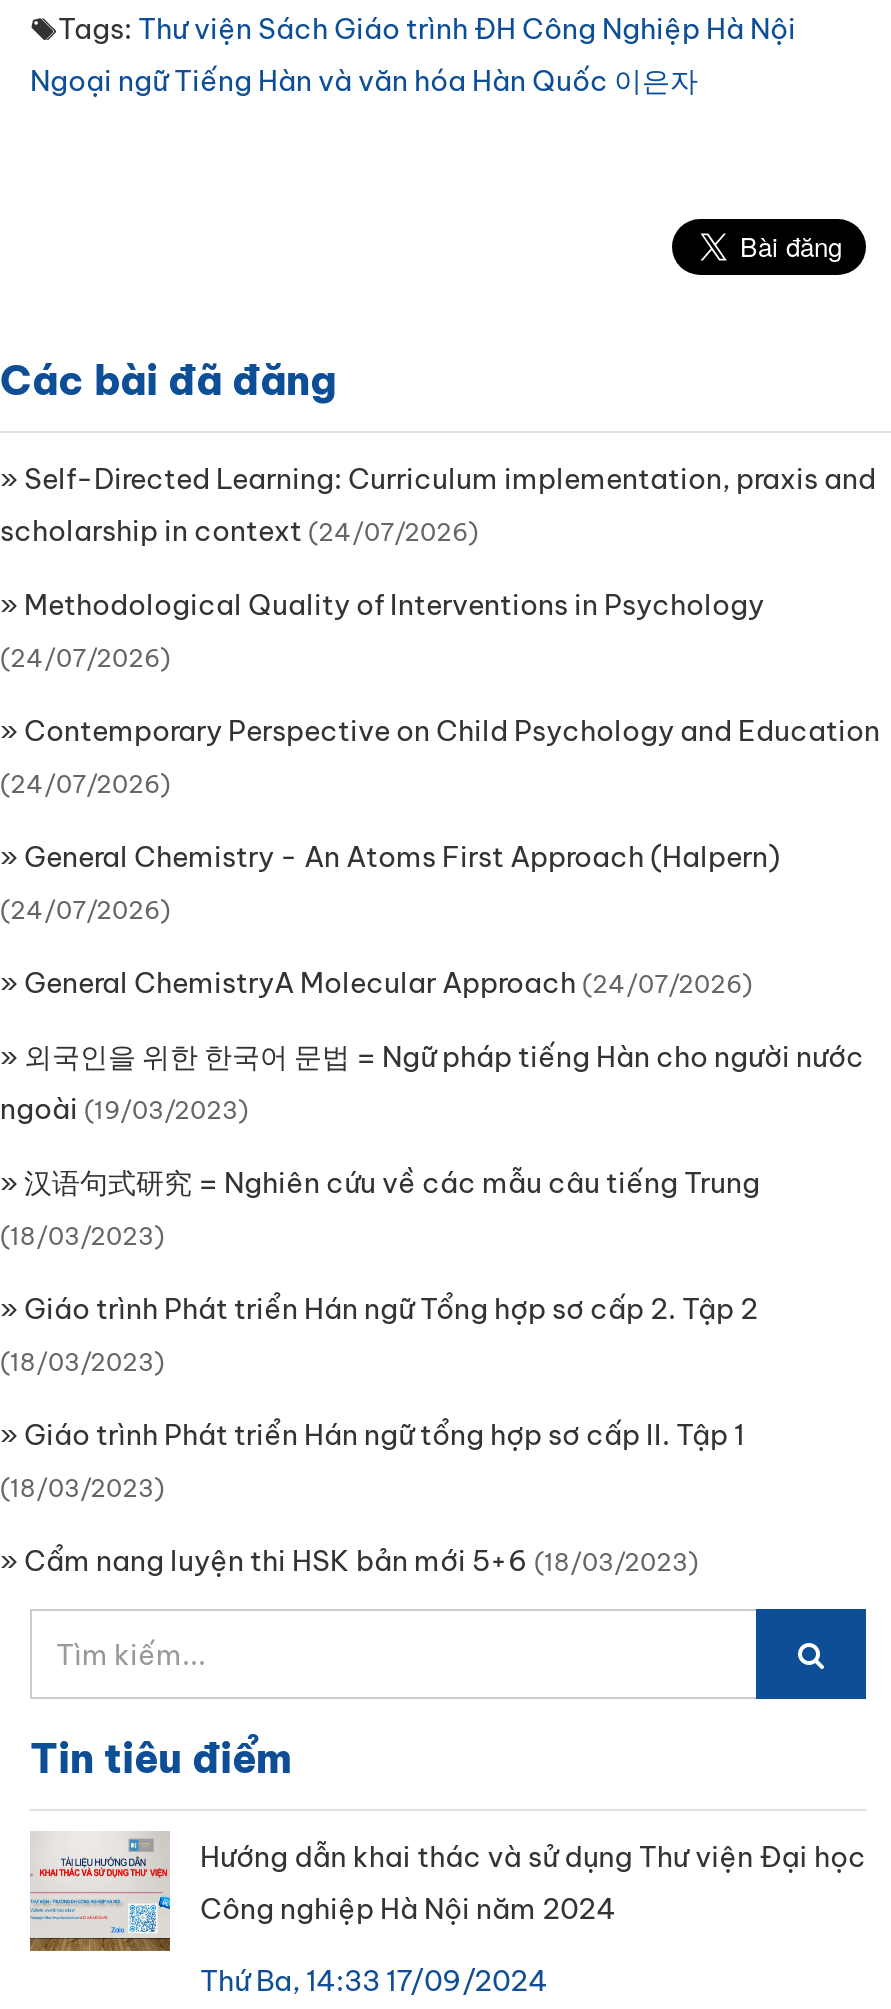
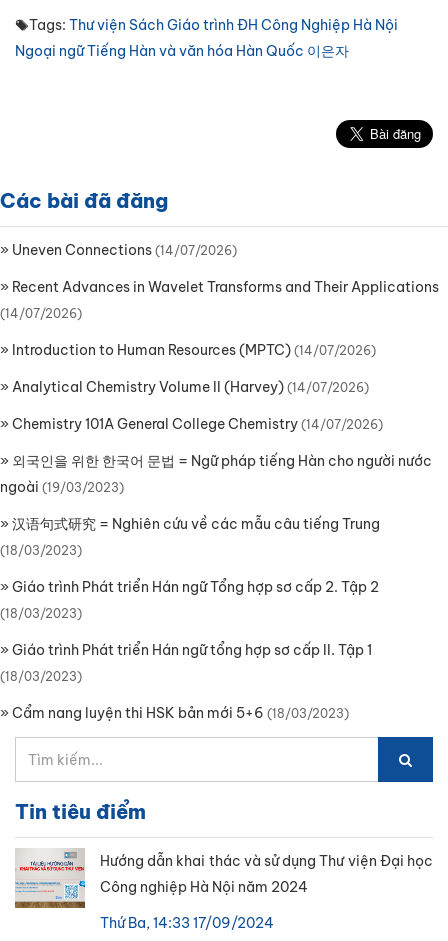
[0,461,880,1001] » Self-Directed Learning: Curriculum implementation, praxis and | scholarship in context (24/07/2026) | » Methodological Quality of Interventions in Psychology | (24/07/2026) | » Contemporary Perspective on Child Psychology and Education | (24/07/2026) | » General Chemistry - An Atoms First Approach (Halpern) | (24/07/2026) | » General ChemistryA Molecular Approach (24/07/2026) -> [0,241,439,433] » Uneven Connections (14/07/2026) | » Recent Advances in Wavelet Transforms and Their Applications | (14/07/2026) | » Introduction to Human Resources (MPTC) (14/07/2026) | » Analytical Chemistry Volume II (Harvey) (14/07/2026) | » Chemistry 101A General College Chemistry (14/07/2026)

